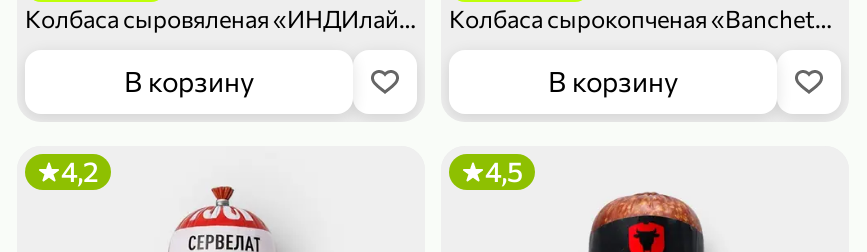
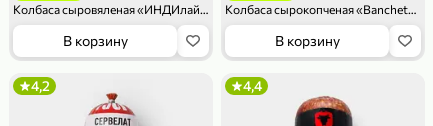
[485,154,523,188] 4,5 -> [243,77,262,94] 4,4

